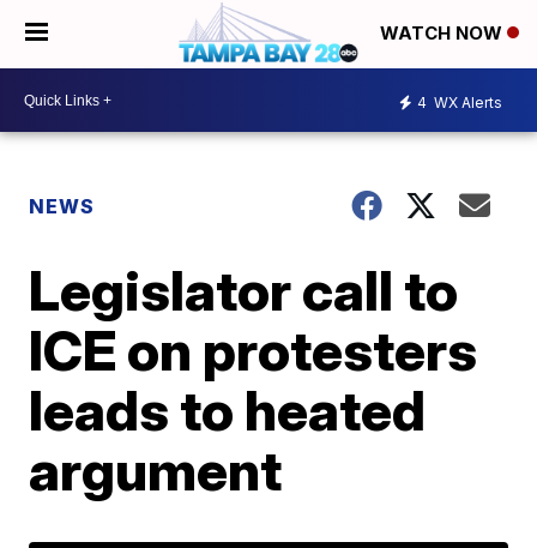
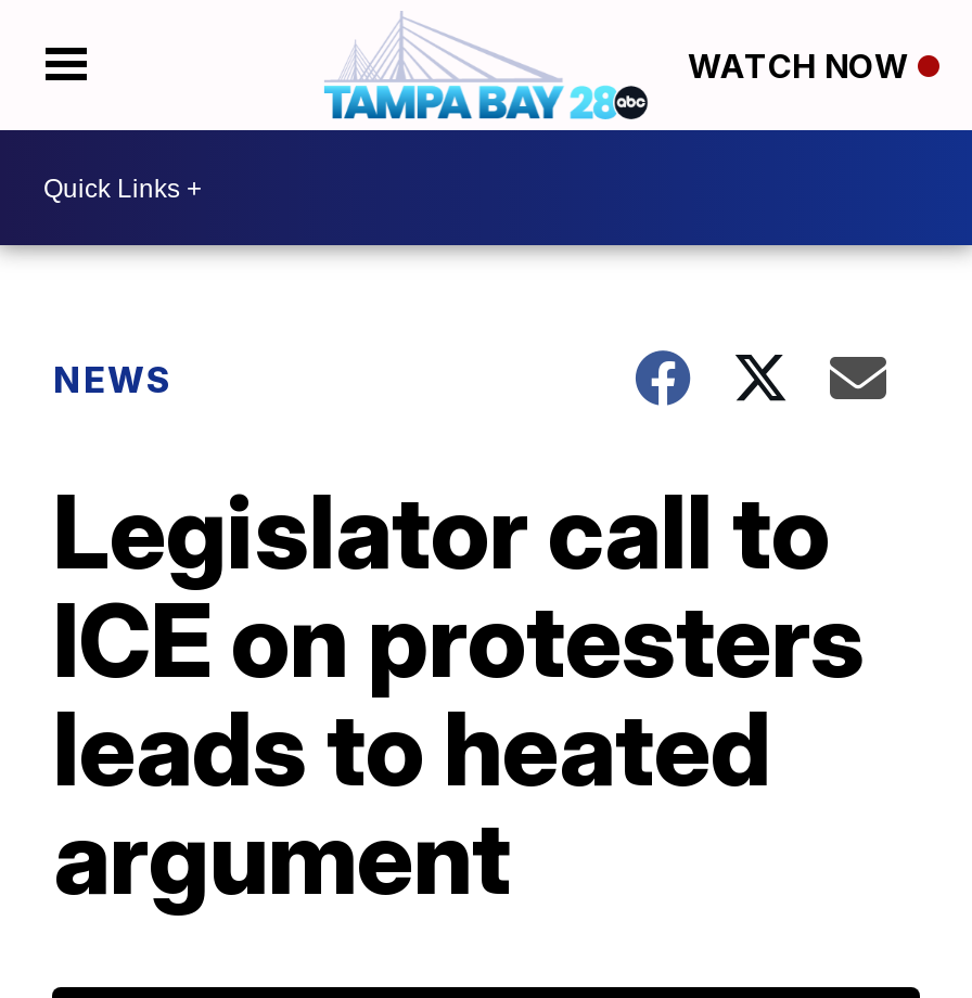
[417,93,502,111] 4 WX Alerts -> none

